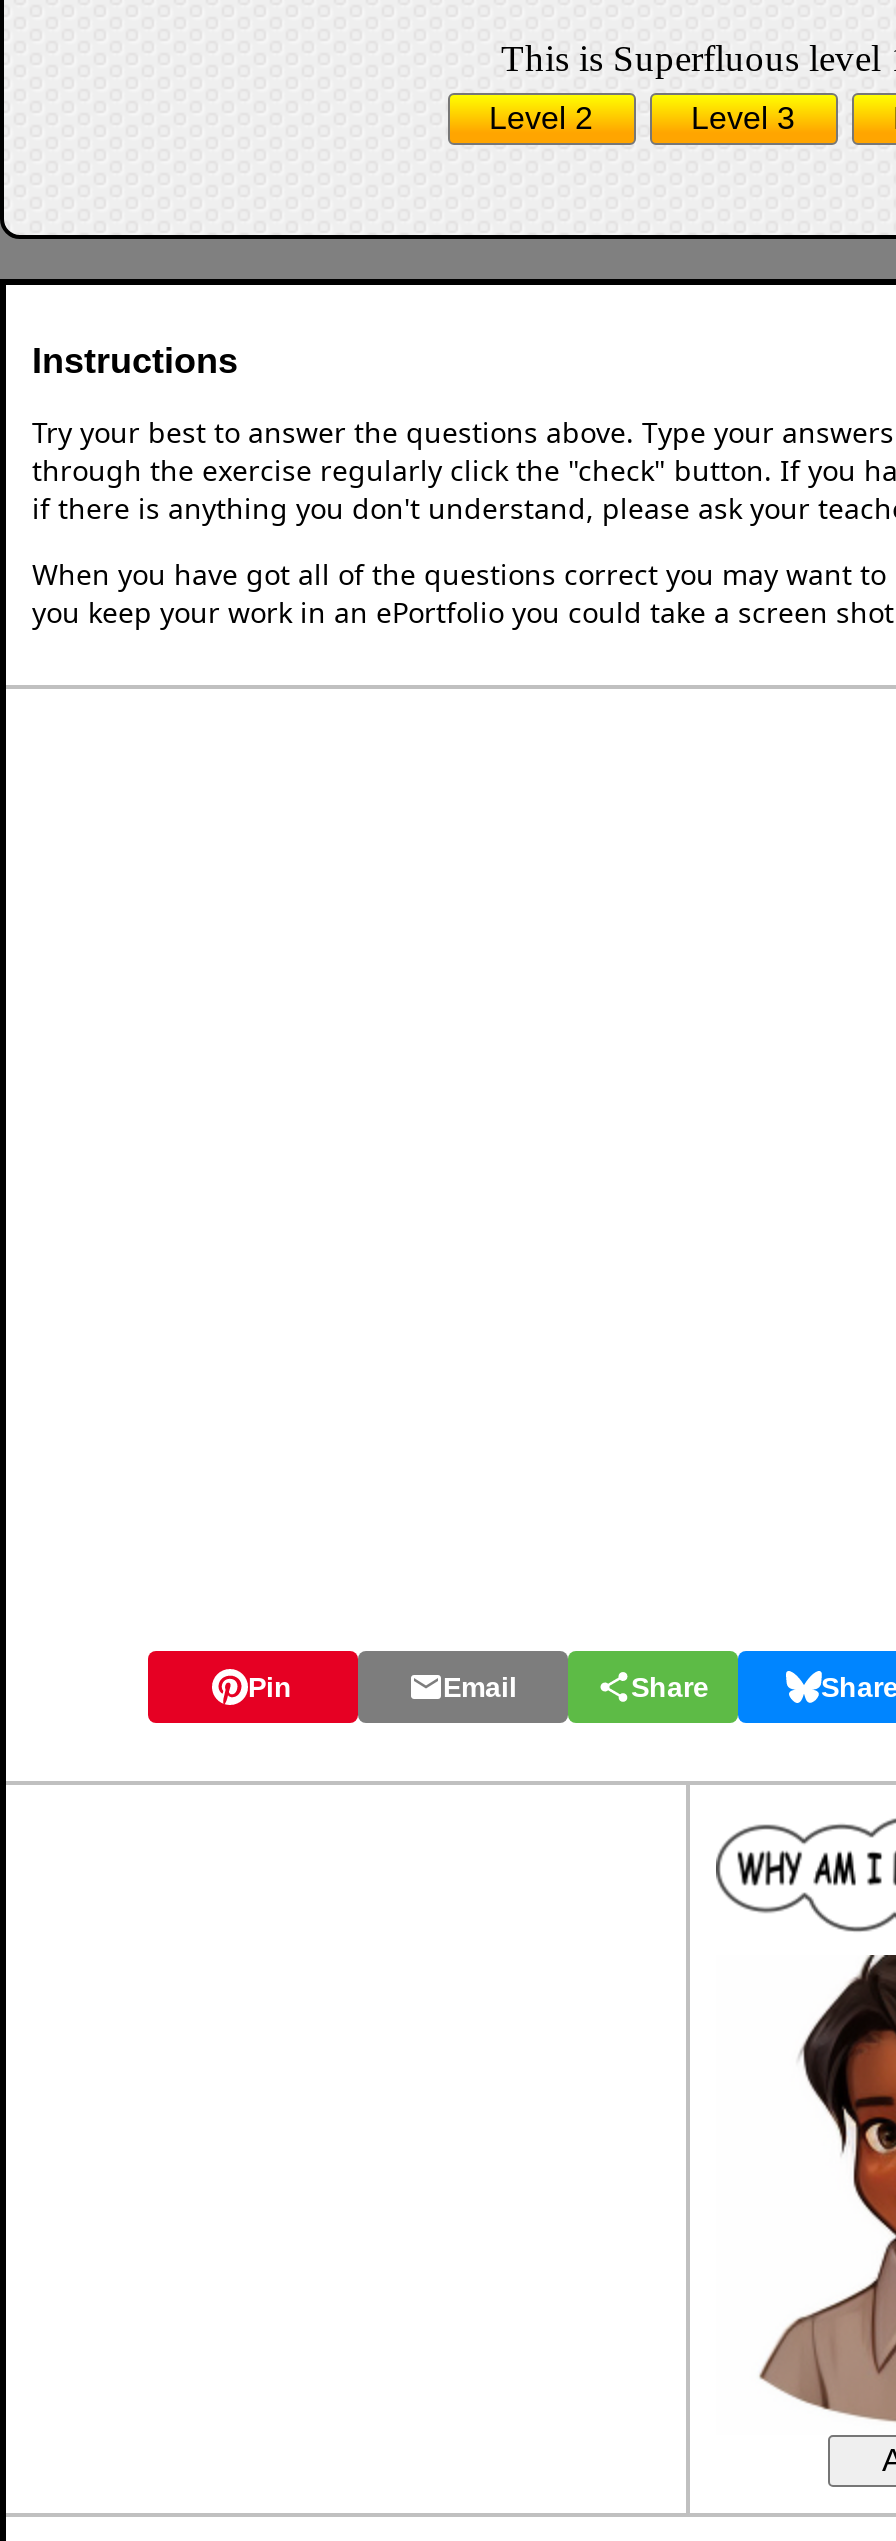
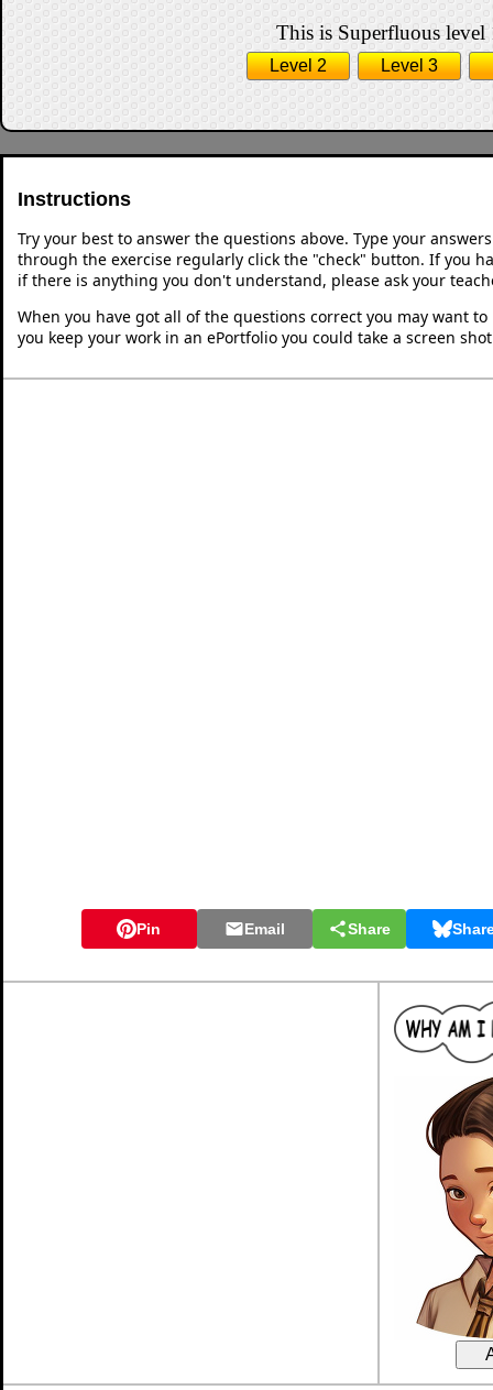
[758,1953,890,2433] [image] -> [416,1076,490,1338] [image]

